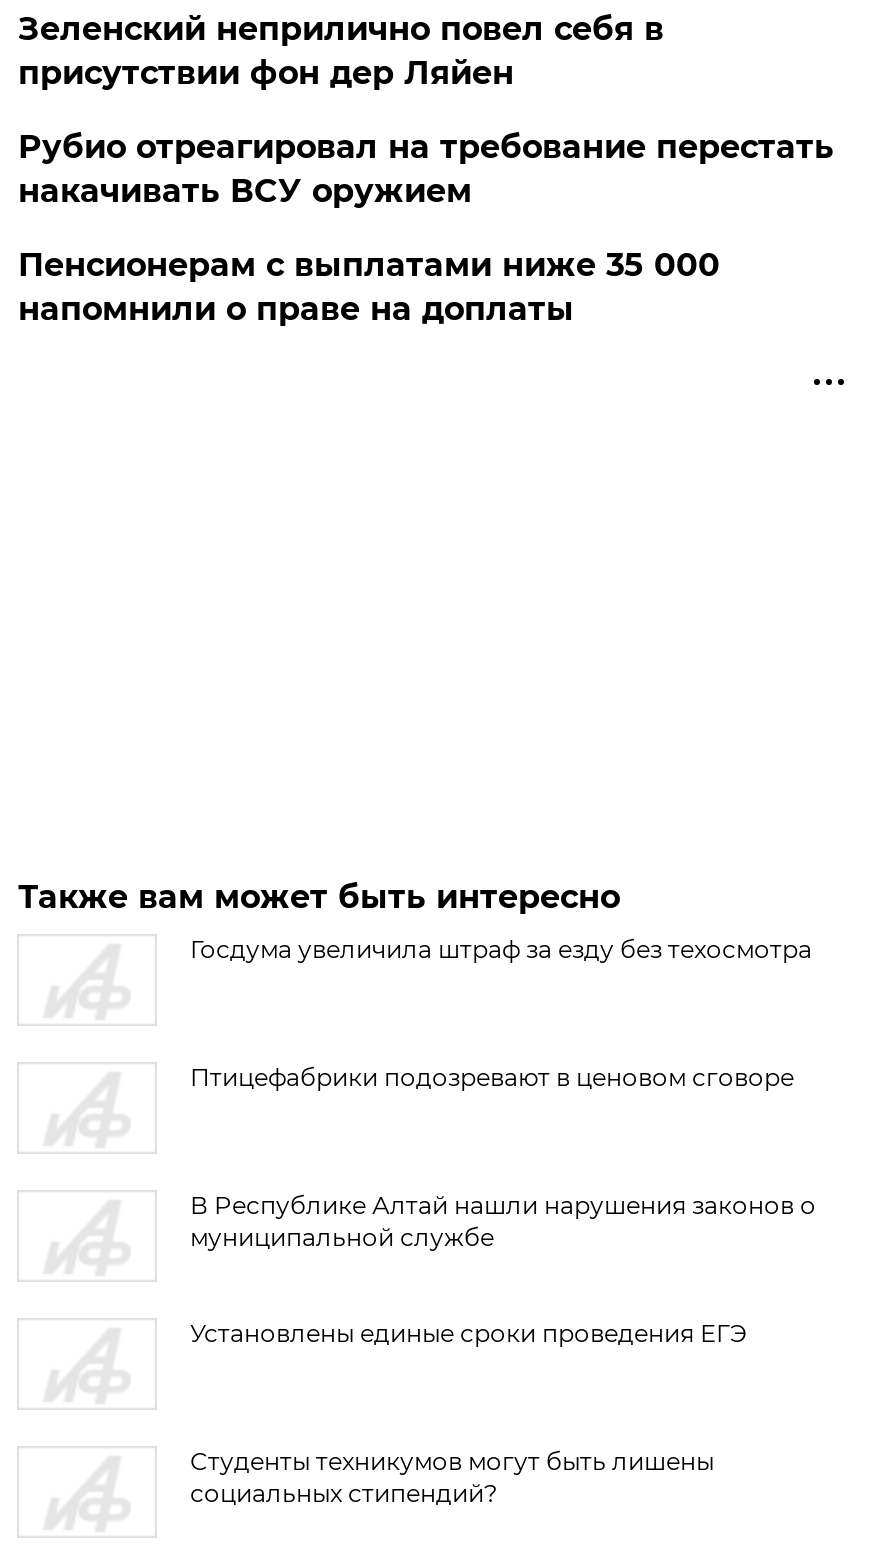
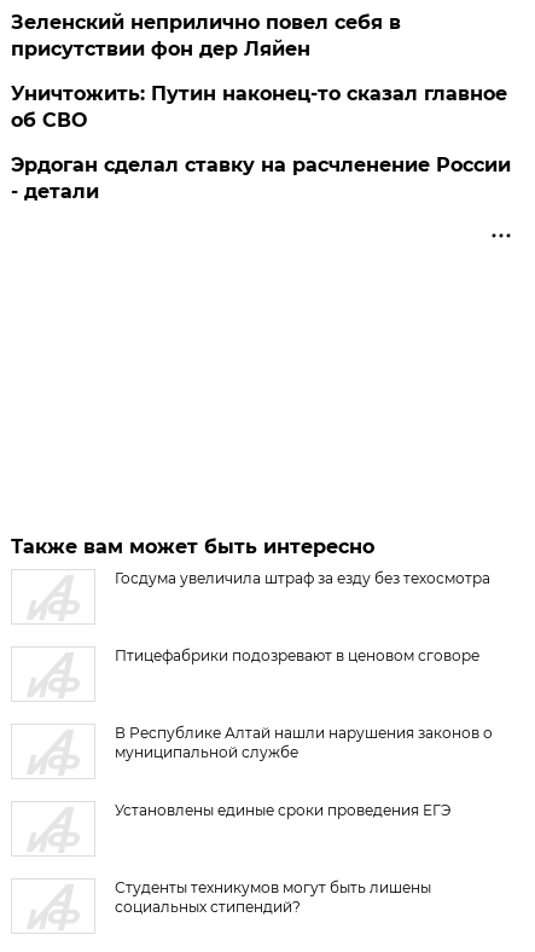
[18,128,834,210] Рубио отреагировал на требование перестать | накачивать ВСУ оружием -> [11,82,508,132] Уничтожить: Путин наконец-то сказал главное | об СВО
[18,246,720,328] Пенсионерам с выплатами ниже 35 000 | напомнили о праве на доплаты -> [11,153,511,203] Эрдоган сделал ставку на расчленение России | - детали

